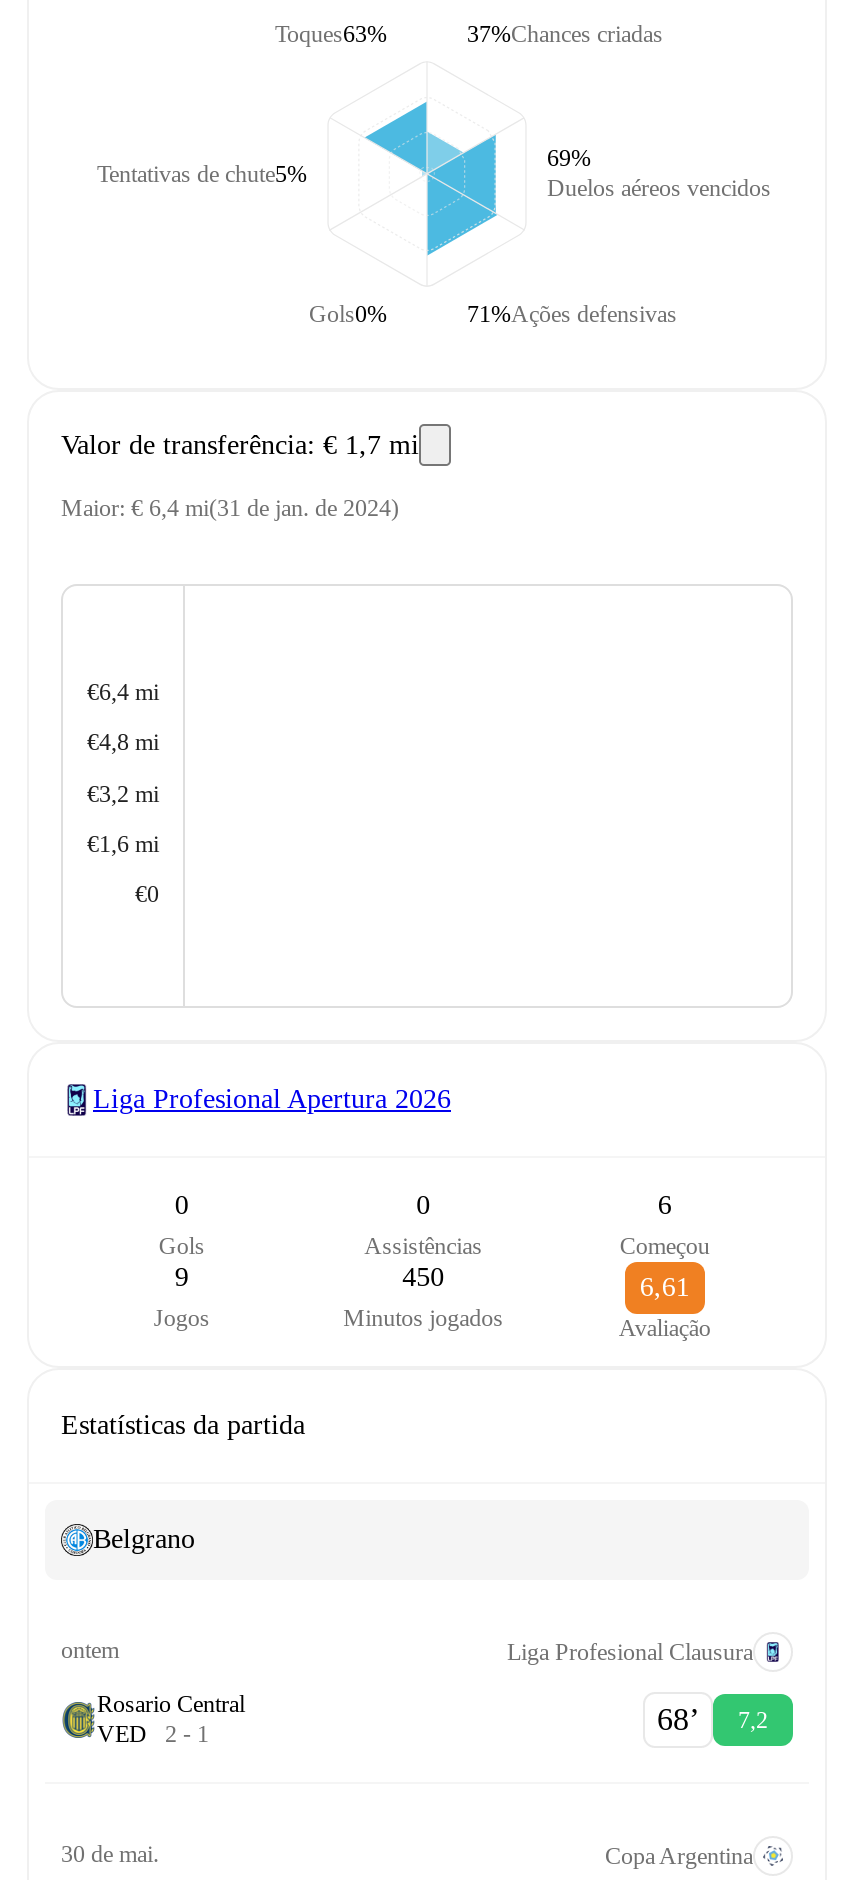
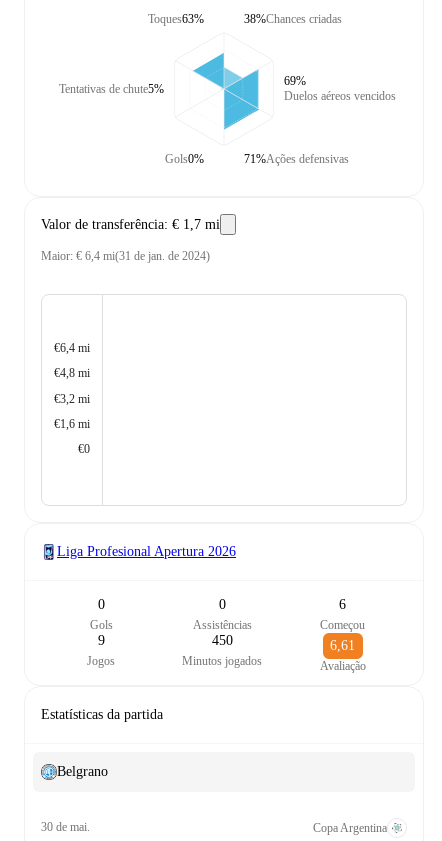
[467,19,663,47] 37% Chances criadas -> [244,11,342,25] 38% Chances criadas
[61,1636,768,1748] ontem | Liga Profesional Clausura | Rosario Central | VED | 2 - 1 | 68’ | 7,2 -> none

